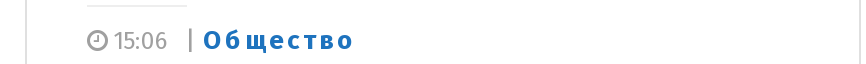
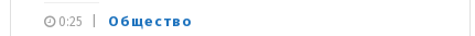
[107,25,357,55] 15:06 Общество -> [55,13,193,30] 0:25 Общество

